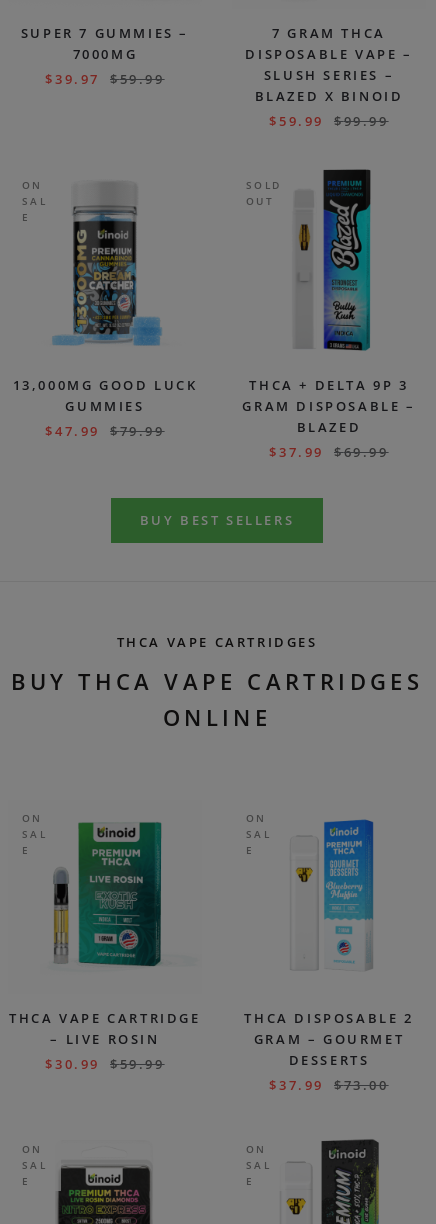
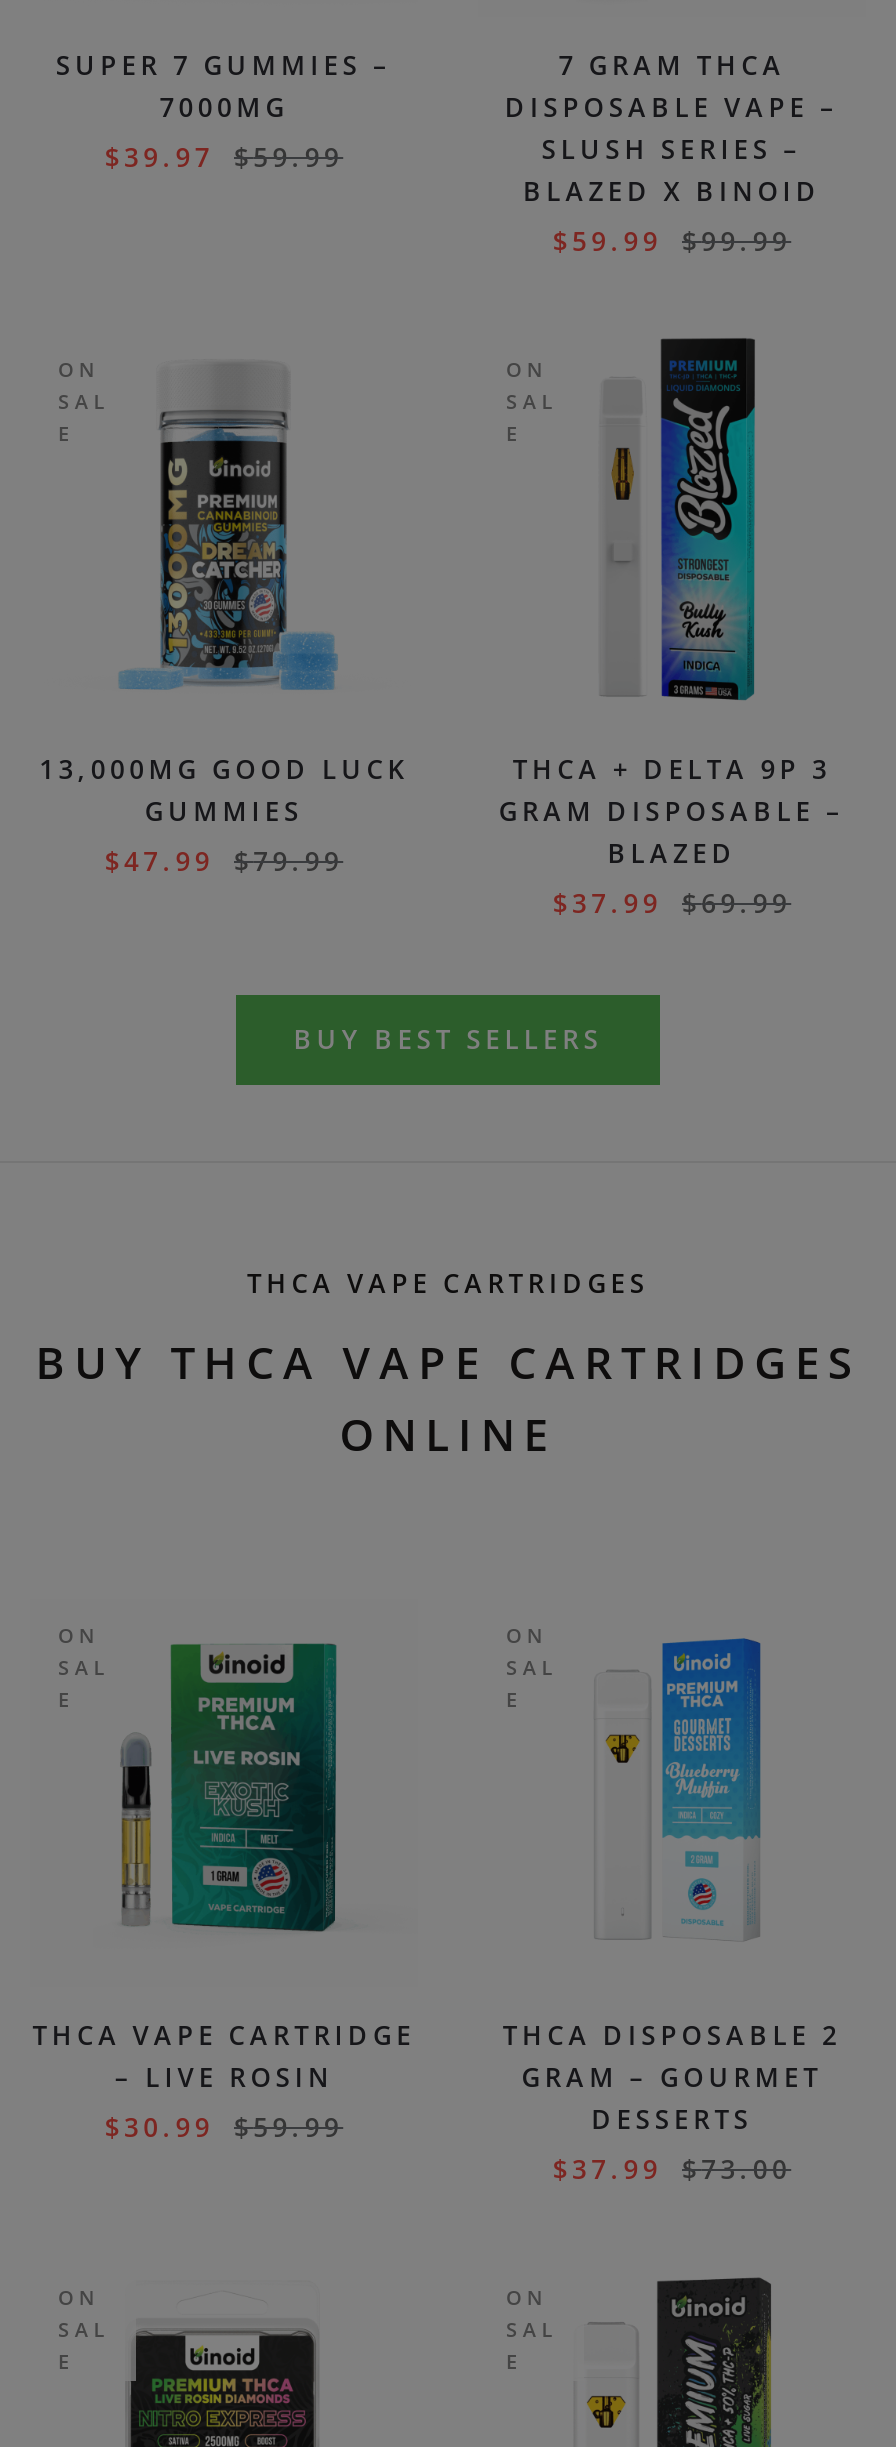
[246,178,282,208] SOLD | OUT -> [506,355,556,447] ON | SAL | E

